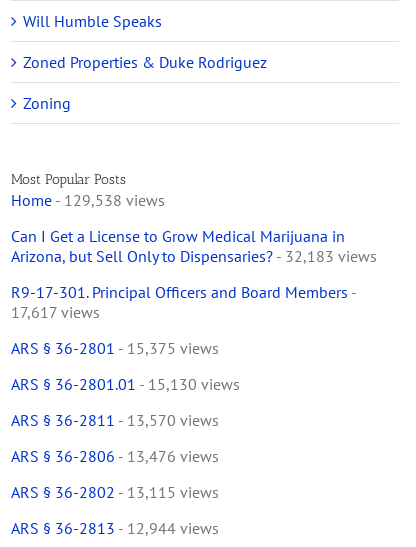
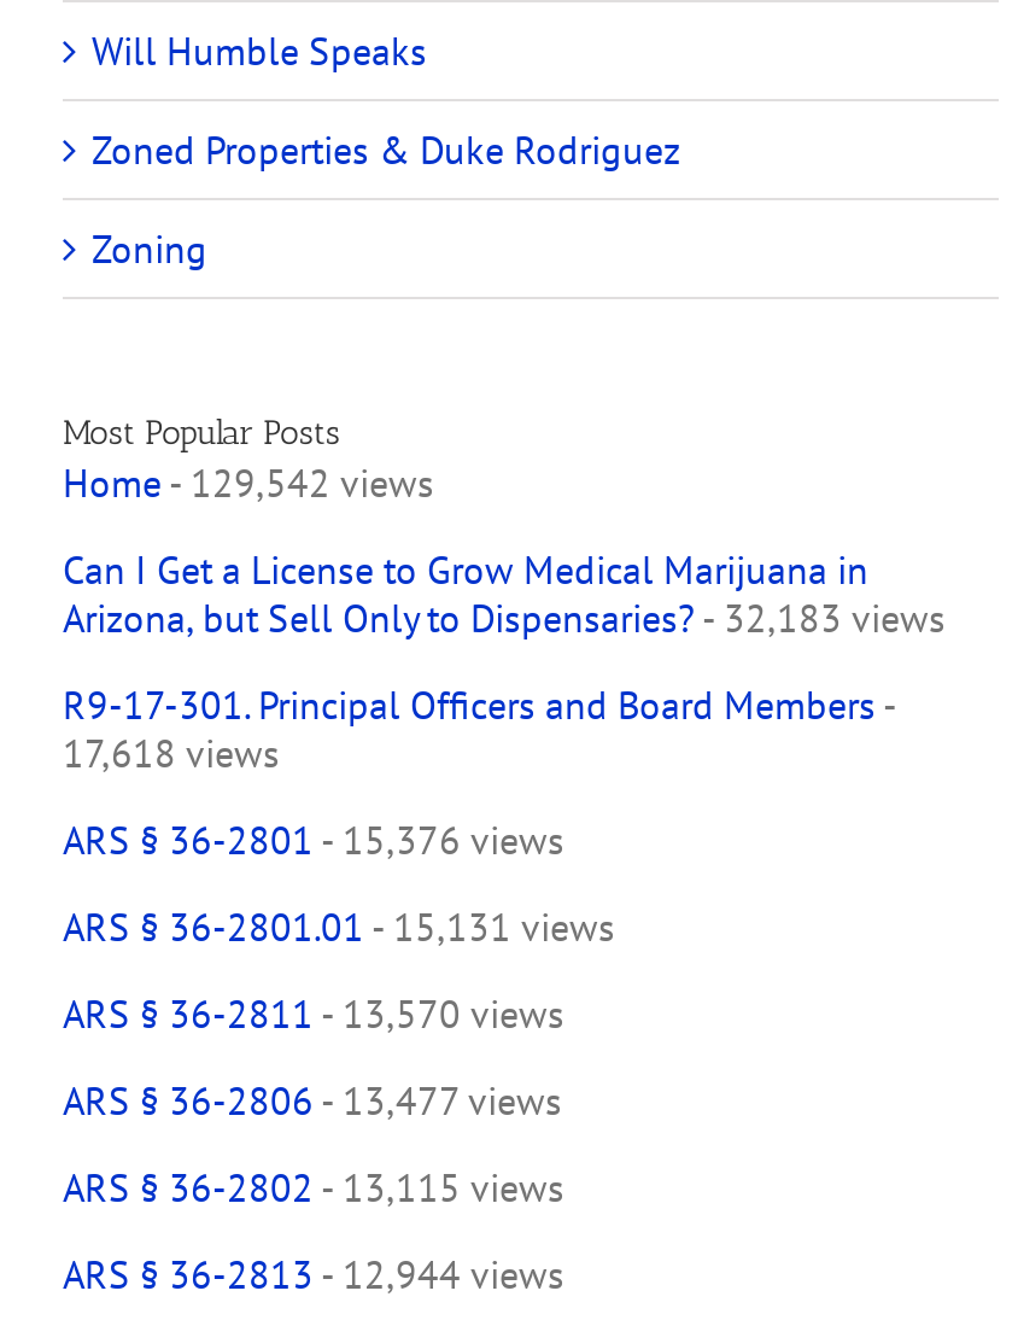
[11,190,165,210] Home - 129,538 views -> [63,459,434,507] Home - 129,542 views
[11,302,100,322] 17,617 views -> [63,729,280,778] 17,618 views
[11,338,219,358] ARS § 36-2801 - 15,375 views -> [63,816,564,864] ARS § 36-2801 - 15,376 views
[11,374,240,394] ARS § 36-2801.01 - 15,130 views -> [63,903,615,951] ARS § 36-2801.01 - 15,131 views
[11,446,219,466] ARS § 36-2806 - 13,476 views -> [63,1077,562,1125] ARS § 36-2806 - 13,477 views

